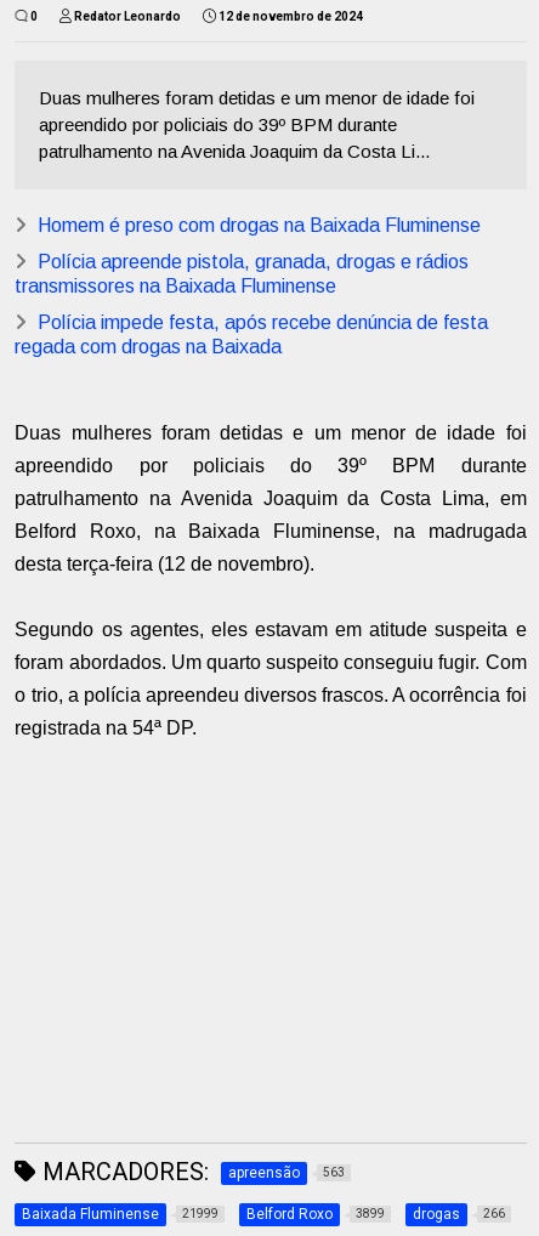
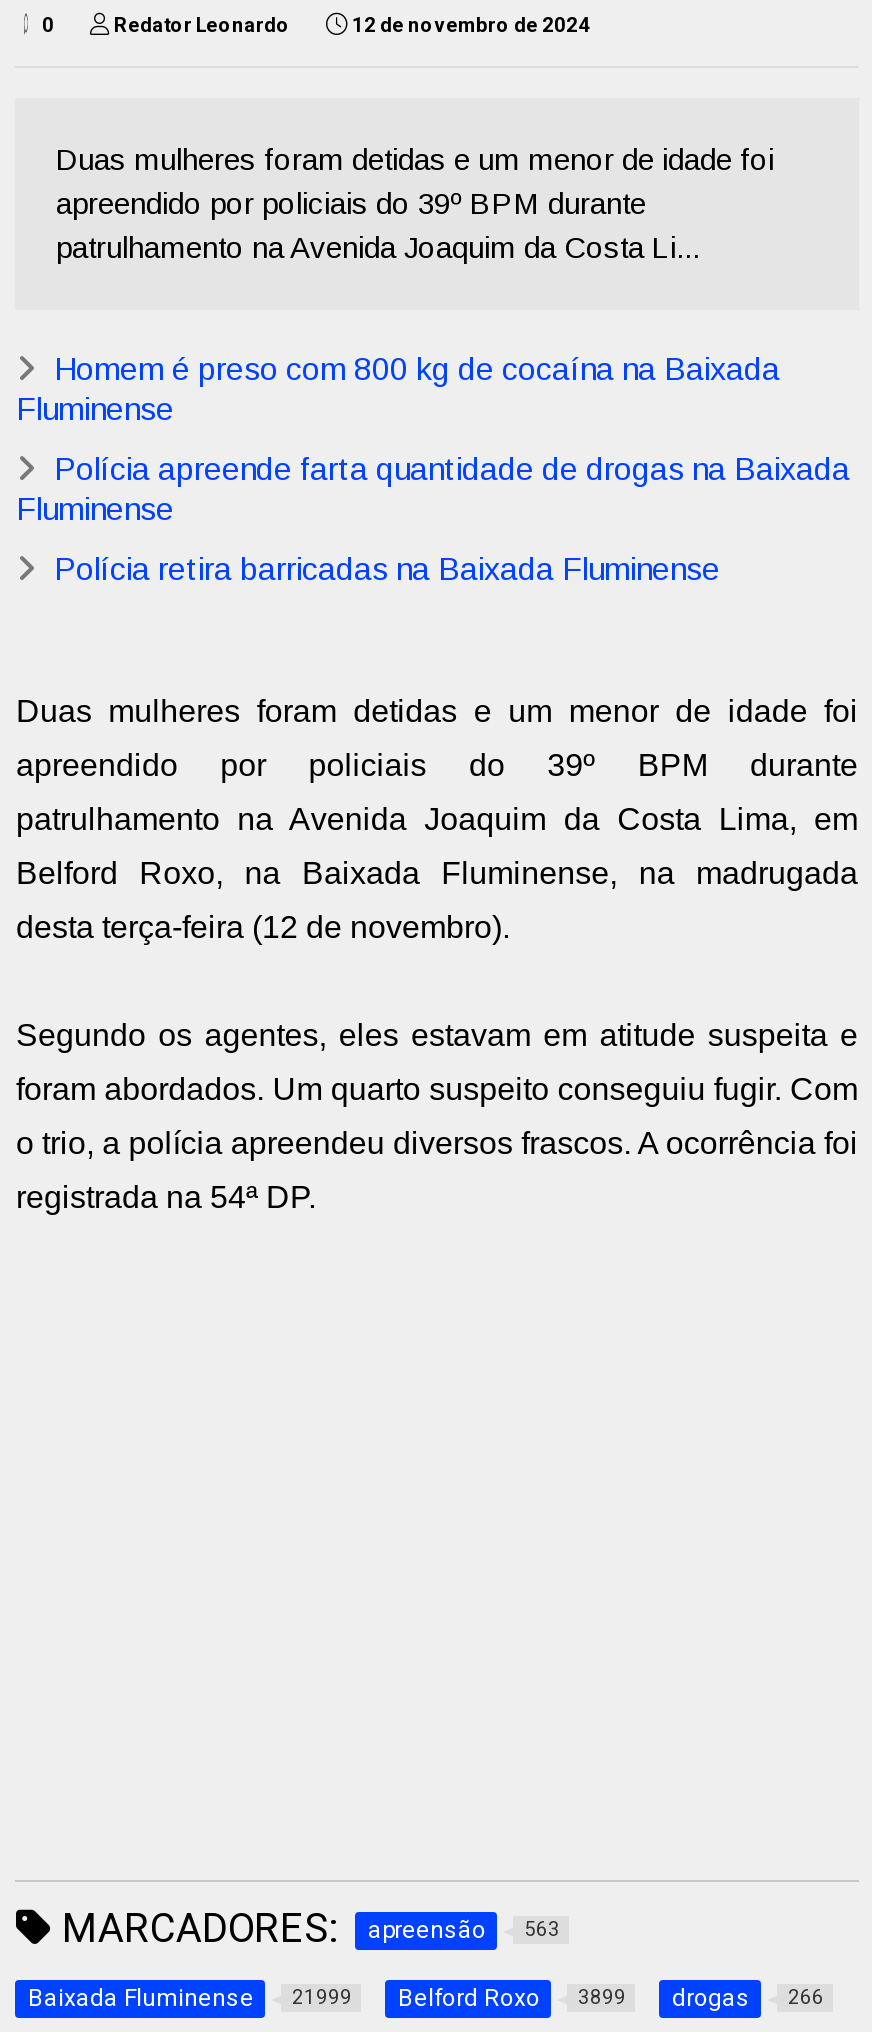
[38,215,481,236] Homem é preso com drogas na Baixada Fluminense -> [16,352,780,426] Homem é preso com 800 kg de cocaína na Baixada | Fluminense
[15,251,469,296] Polícia apreende pistola, granada, drogas e rádios | transmissores na Baixada Fluminense -> [16,452,850,526] Polícia apreende farta quantidade de drogas na Baixada | Fluminense
[15,312,488,357] Polícia impede festa, após recebe denúncia de festa | regada com drogas na Baixada -> [54,552,720,586] Polícia retira barricadas na Baixada Fluminense

